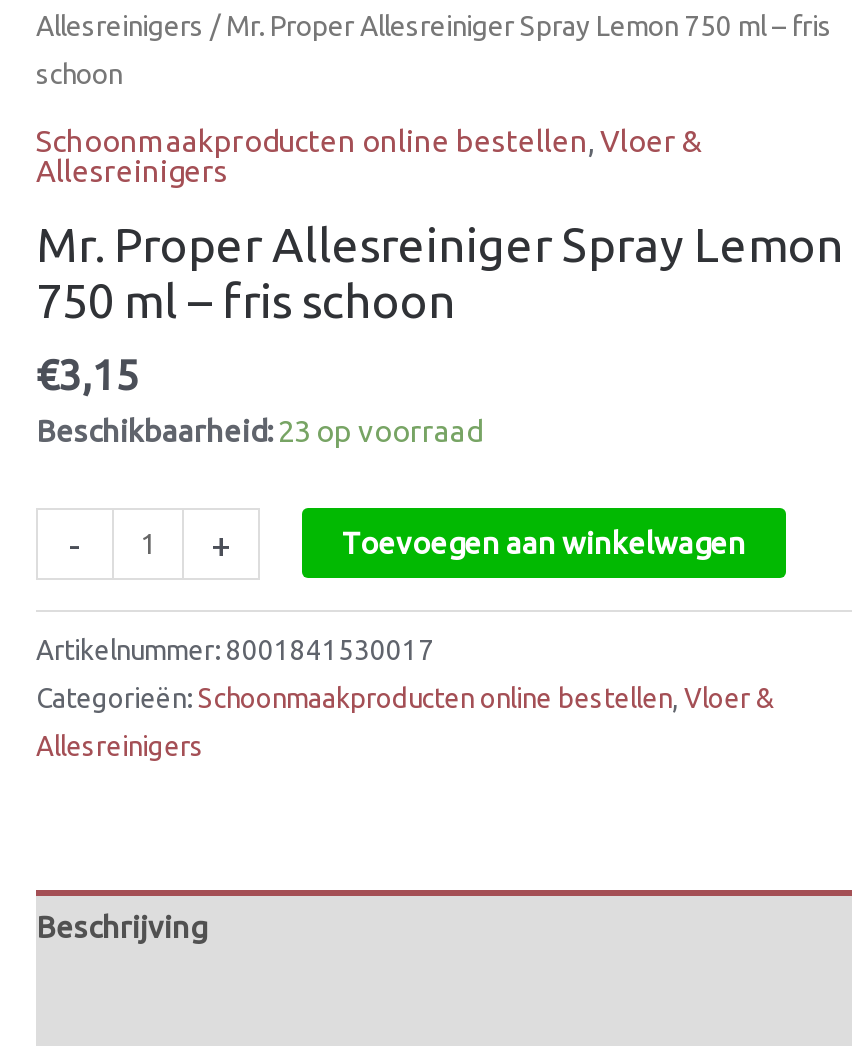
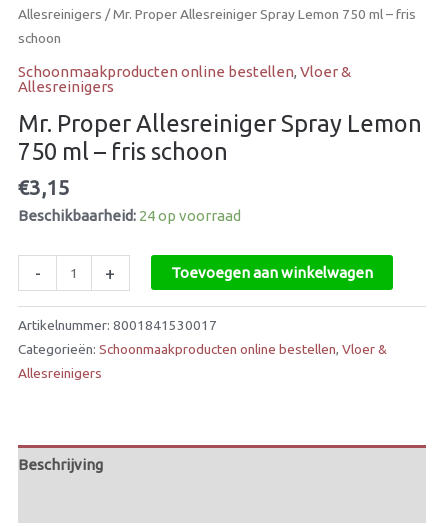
[36,413,482,447] Beschikbaarheid: 23 op voorraad -> [18,207,241,224] Beschikbaarheid: 24 op voorraad

